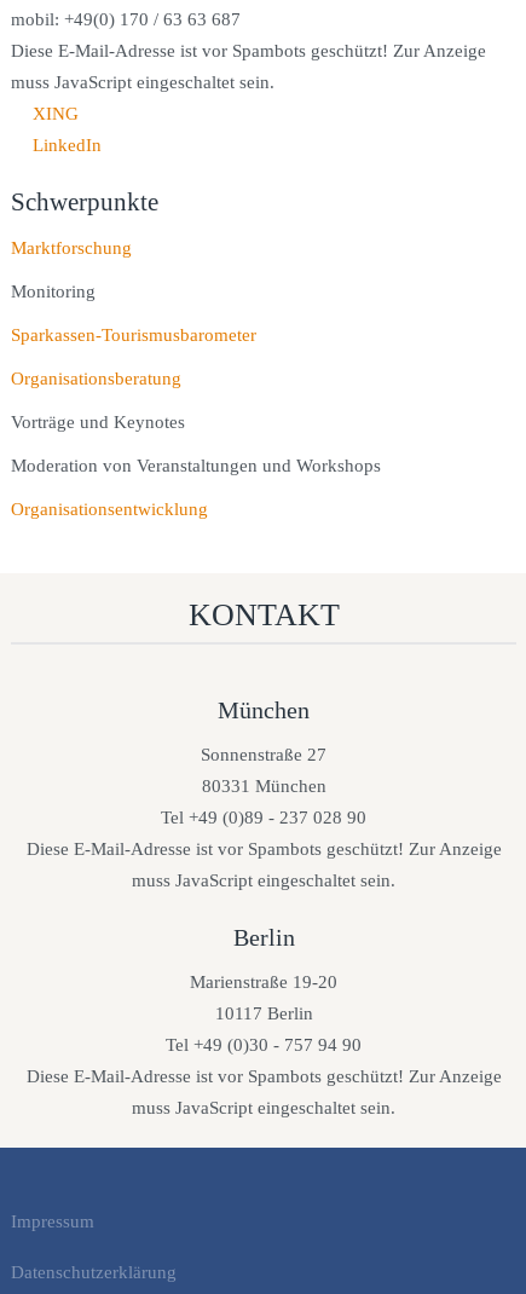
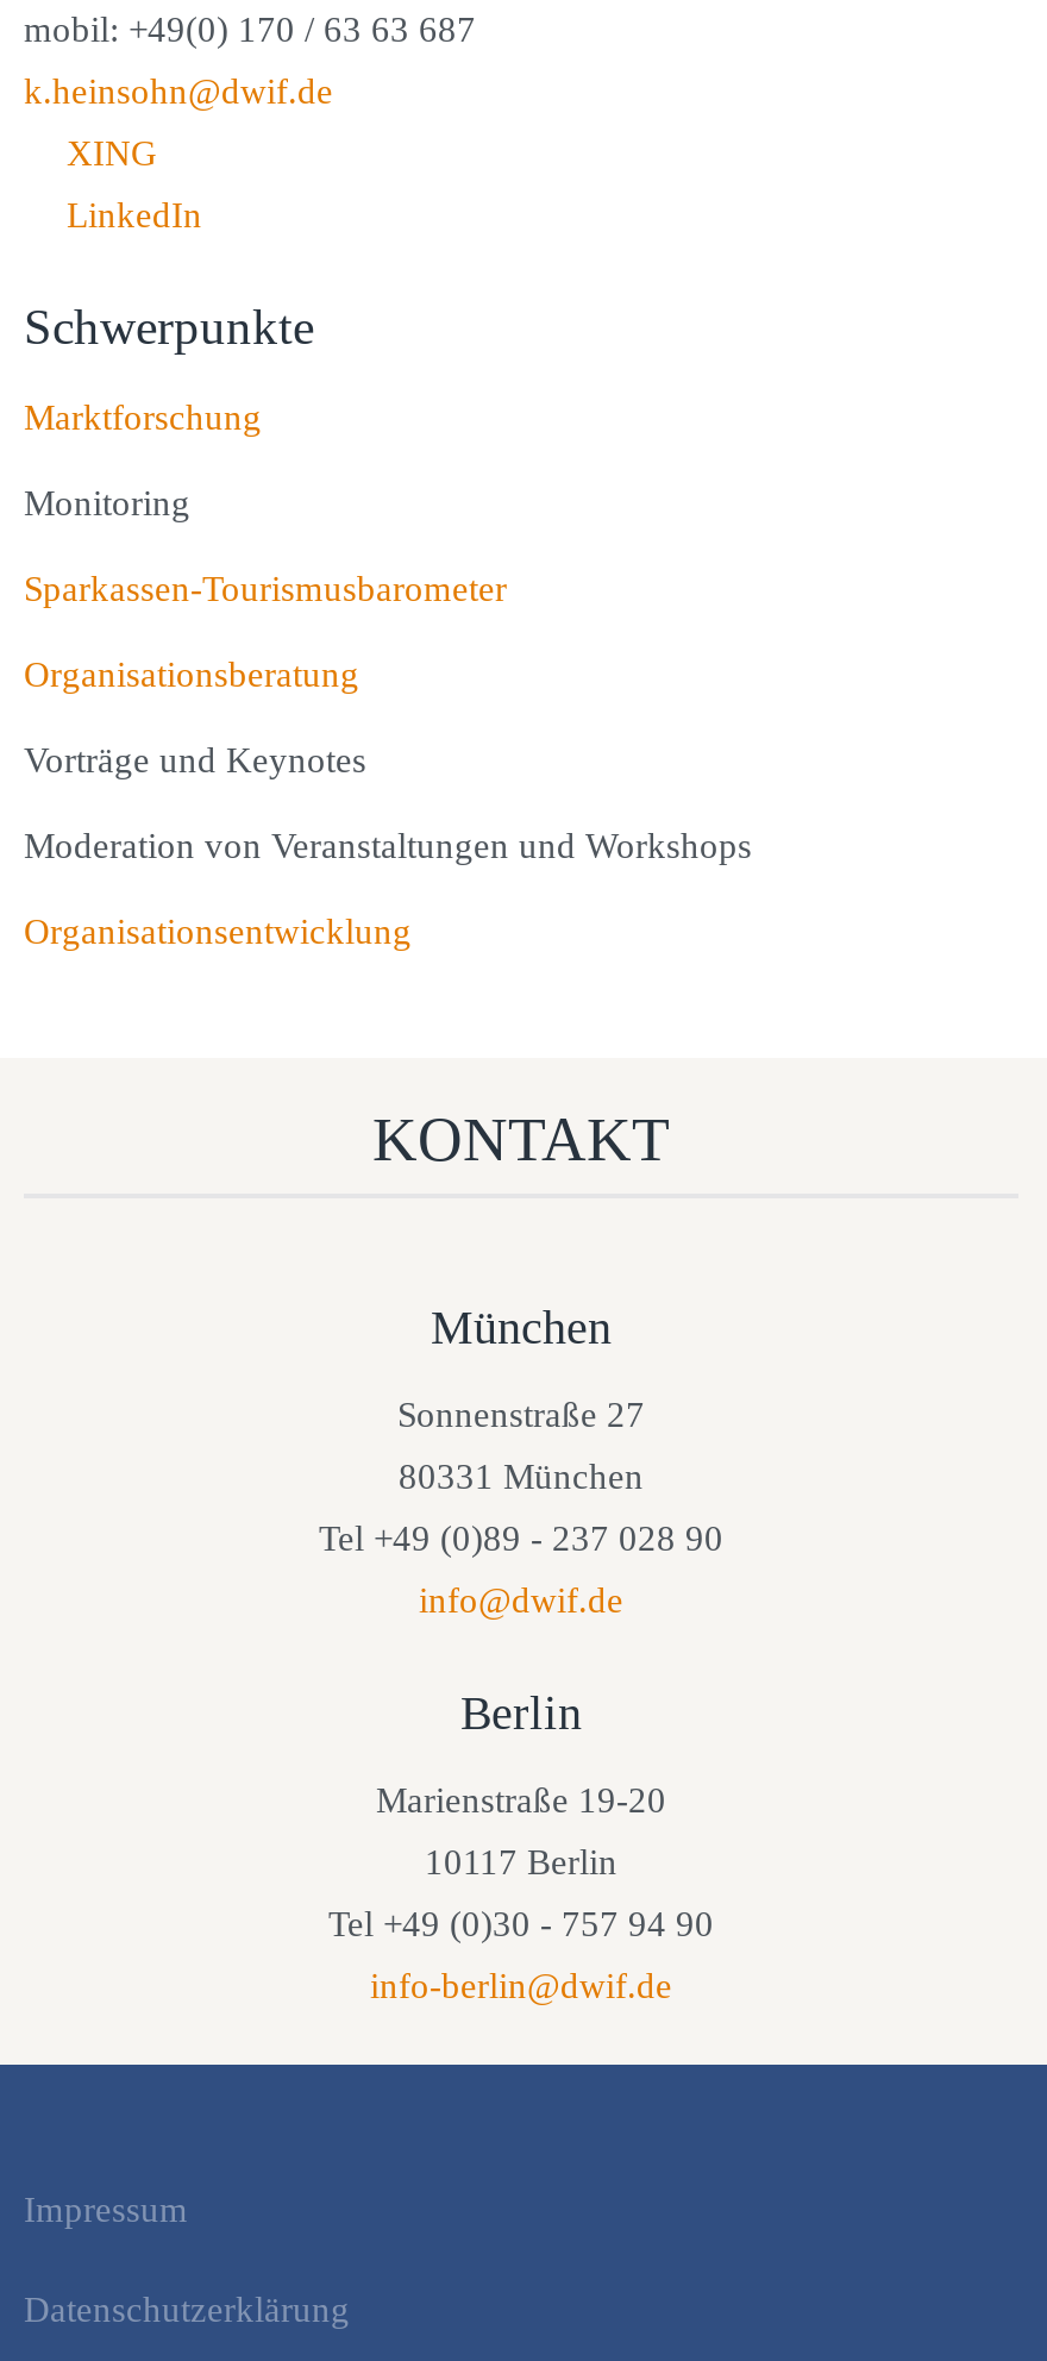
[11,41,486,92] Diese E-Mail-Adresse ist vor Spambots geschützt! Zur Anzeige | muss JavaScript eingeschaltet sein. -> [24,73,333,111] k.heinsohn@dwif.de
[26,840,501,890] Diese E-Mail-Adresse ist vor Spambots geschützt! Zur Anzeige | muss JavaScript eingeschaltet sein. -> [419,1582,623,1620] info@dwif.de
[26,1067,501,1118] Diese E-Mail-Adresse ist vor Spambots geschützt! Zur Anzeige | muss JavaScript eingeschaltet sein. -> [370,1968,672,2006] info-berlin@dwif.de

